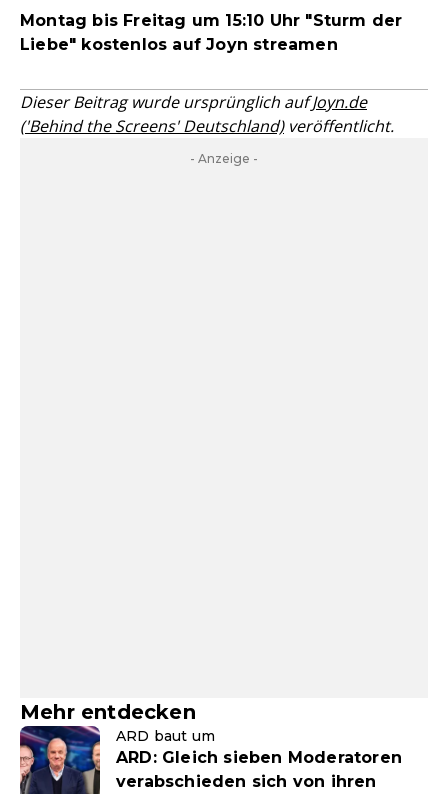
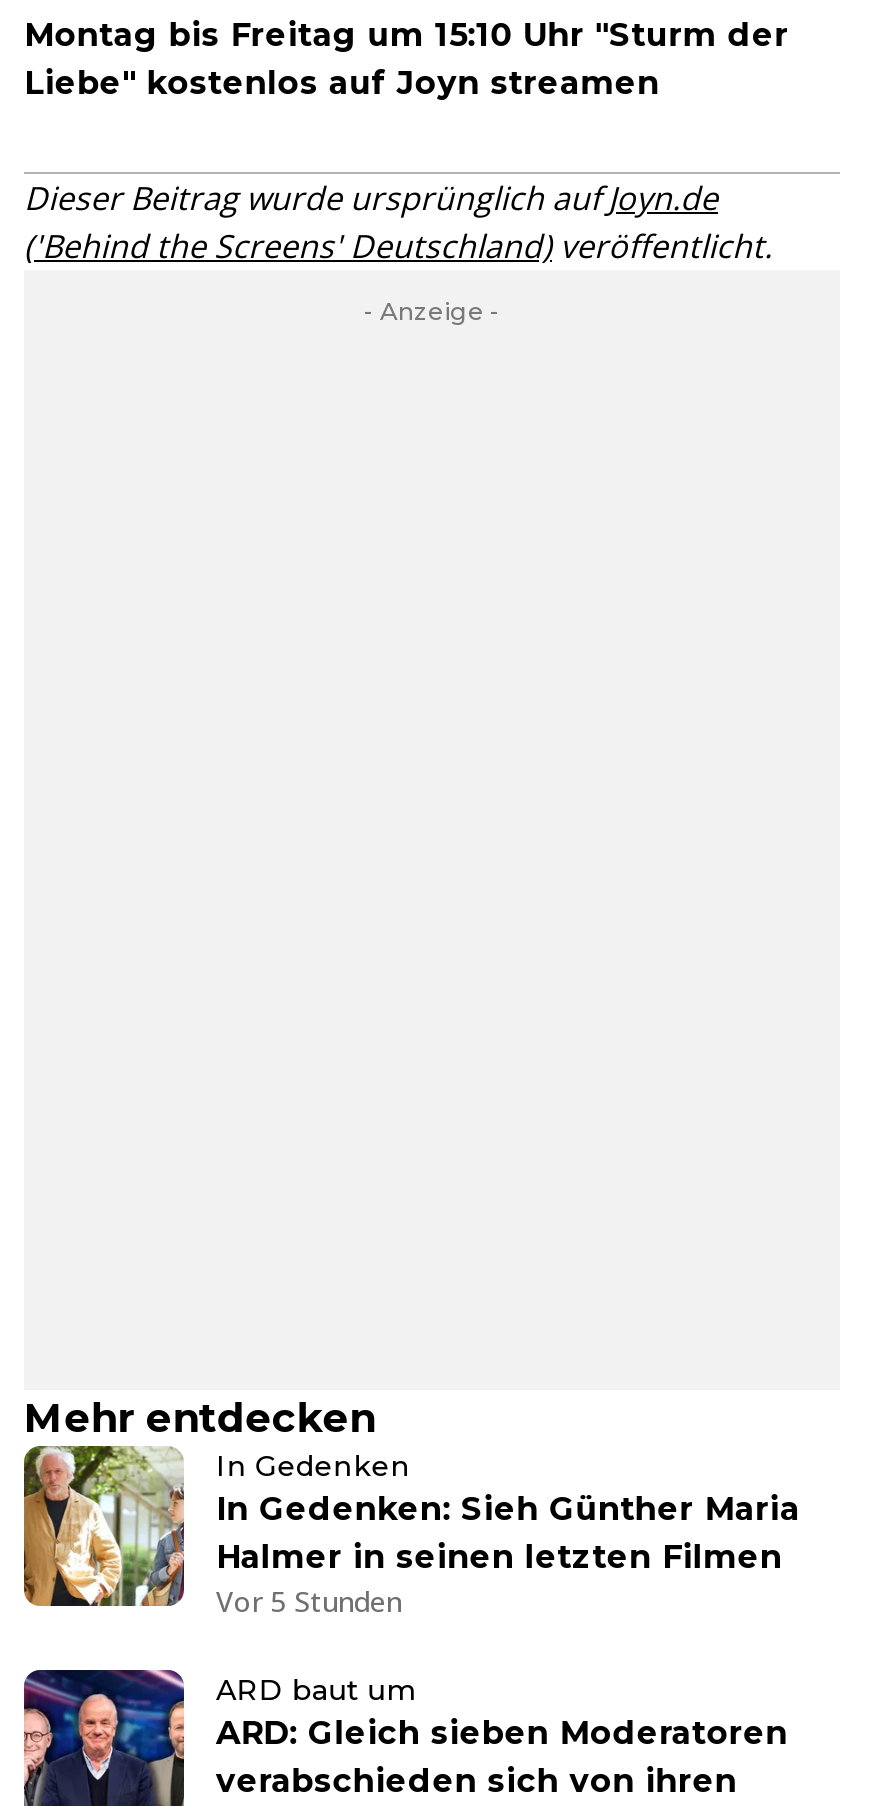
none -> [22,1448,800,1620] [image] | In Gedenken | In Gedenken: Sieh Günther Maria | Halmer in seinen letzten Filmen | Vor 5 Stunden

